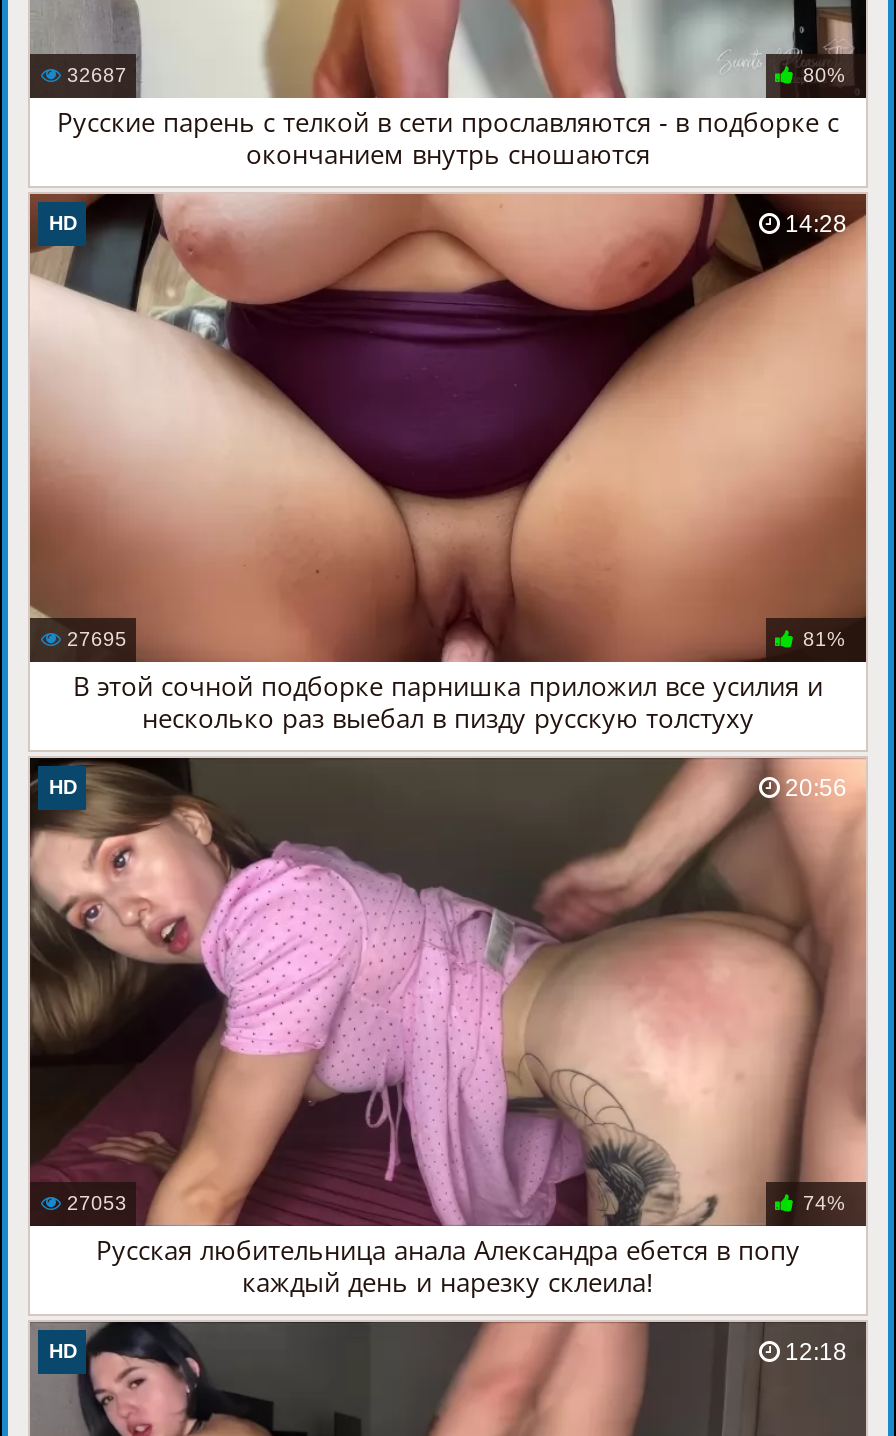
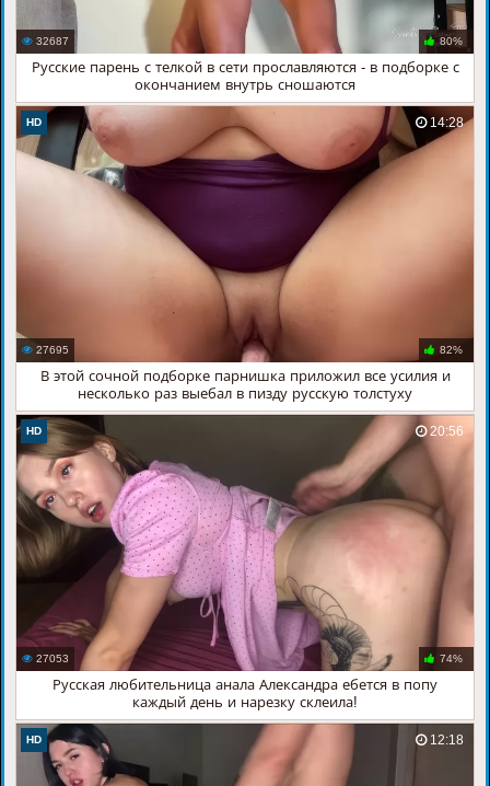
[803,629,845,651] 81% -> [439,344,462,356] 82%

